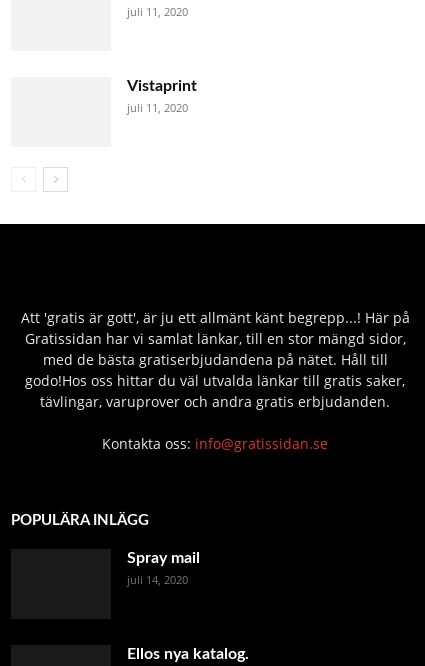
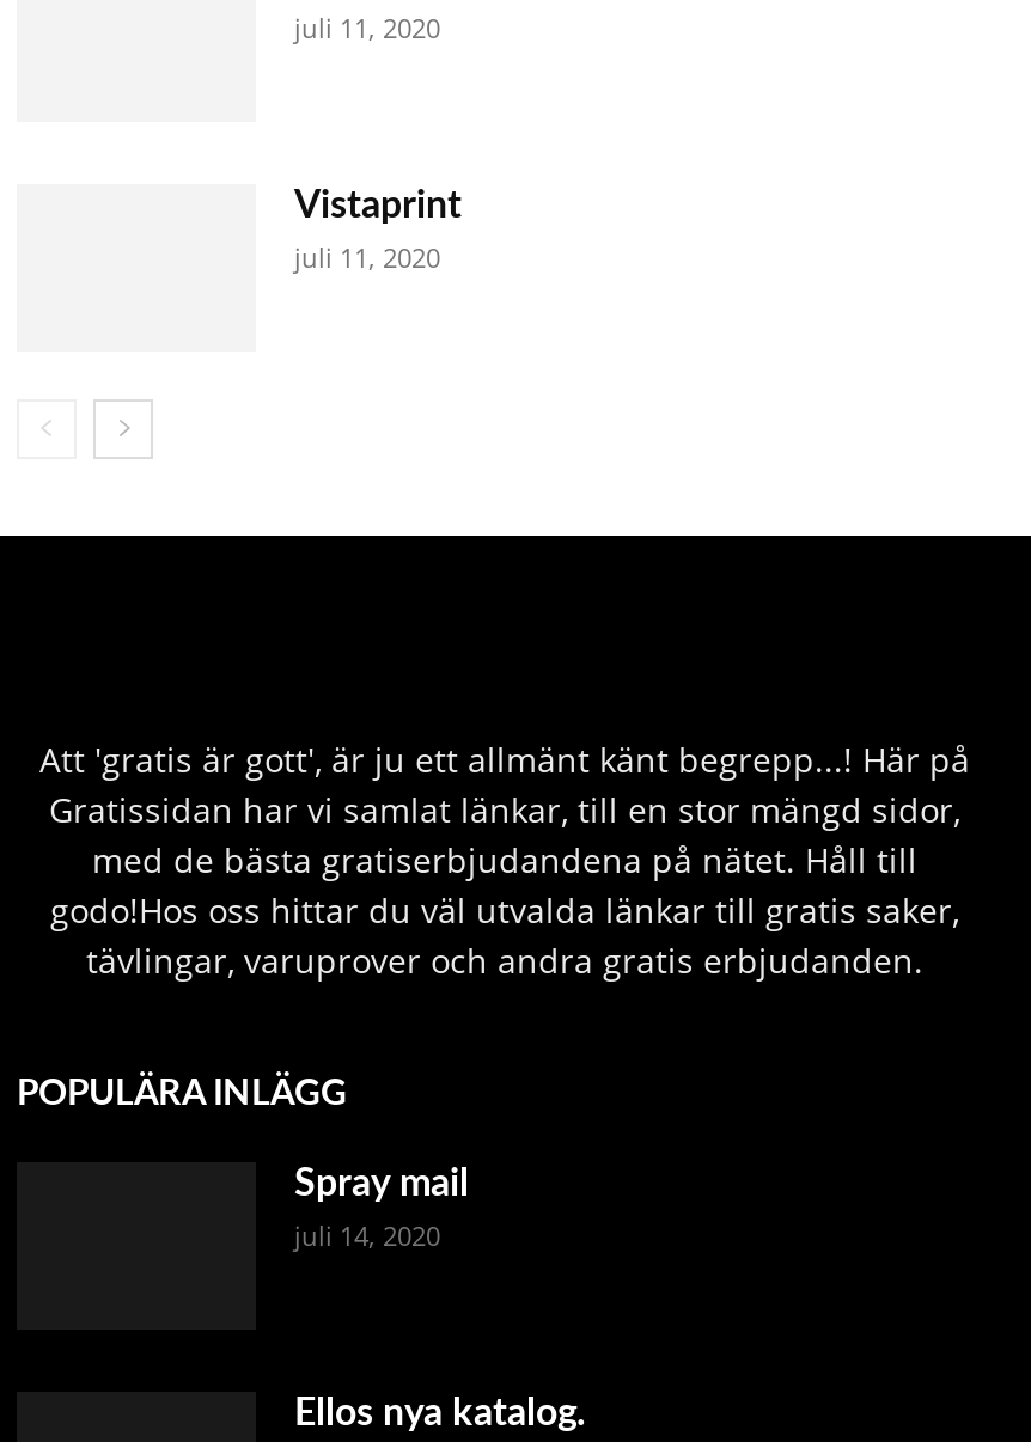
[102,434,328,453] Kontakta oss: info@gratissidan.se -> none

